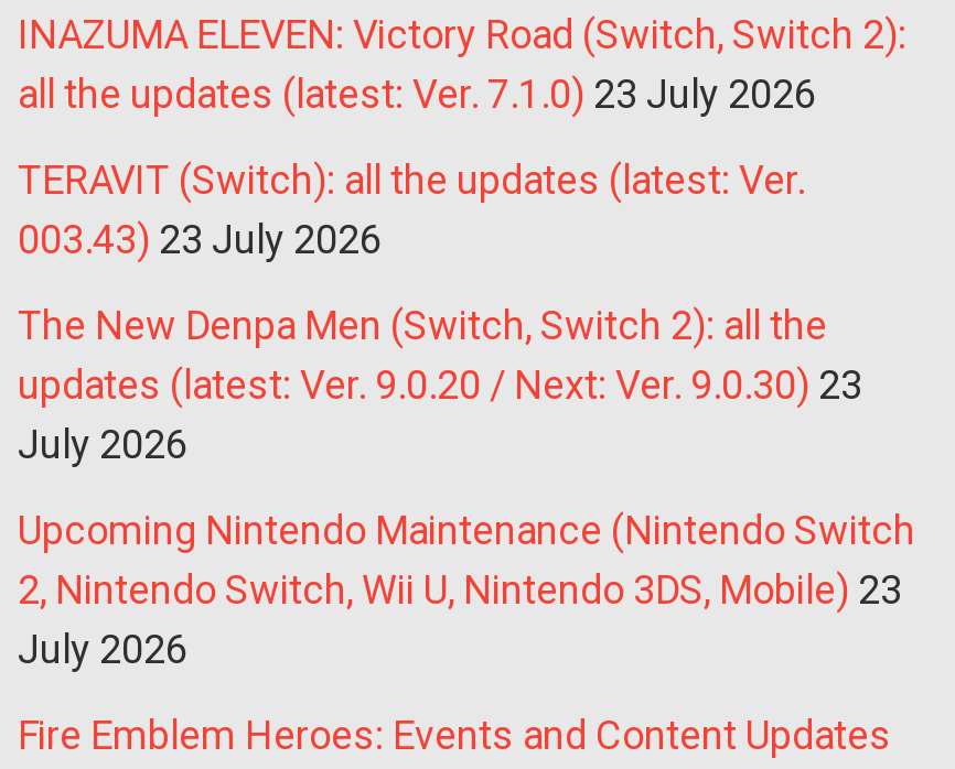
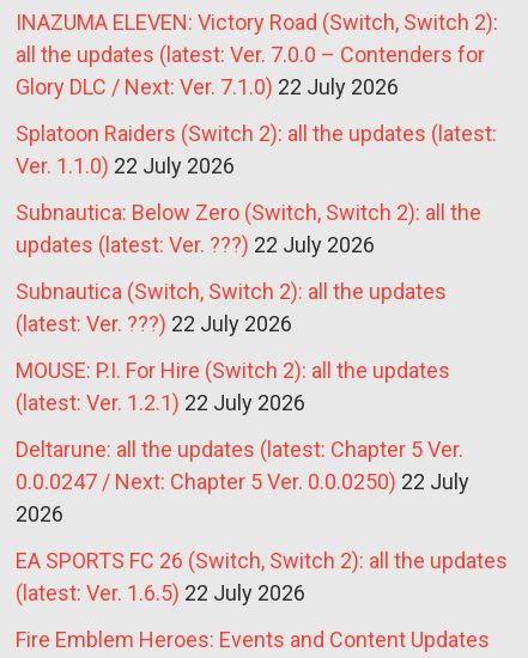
[18,71,915,673] all the updates (latest: Ver. 7.1.0) 23 July 2026 | TERAVIT (Switch): all the updates (latest: Ver. | 003.43) 23 July 2026 | The New Denpa Men (Switch, Switch 2): all the | updates (latest: Ver. 9.0.20 / Next: Ver. 9.0.30) 23 | July 2026 | Upcoming Nintendo Maintenance (Nintendo Switch | 2, Nintendo Switch, Wii U, Nintendo 3DS, Mobile) 23 | July 2026 -> [16,42,508,606] all the updates (latest: Ver. 7.0.0 – Contenders for | Glory DLC / Next: Ver. 7.1.0) 22 July 2026 | Splatoon Raiders (Switch 2): all the updates (latest: | Ver. 1.1.0) 22 July 2026 | Subnautica: Below Zero (Switch, Switch 2): all the | updates (latest: Ver. ???) 22 July 2026 | Subnautica (Switch, Switch 2): all the updates | (latest: Ver. ???) 22 July 2026 | MOUSE: P.I. For Hire (Switch 2): all the updates | (latest: Ver. 1.2.1) 22 July 2026 | Deltarune: all the updates (latest: Chapter 5 Ver. | 0.0.0247 / Next: Chapter 5 Ver. 0.0.0250) 22 July | 2026 | EA SPORTS FC 26 (Switch, Switch 2): all the updates | (latest: Ver. 1.6.5) 22 July 2026

